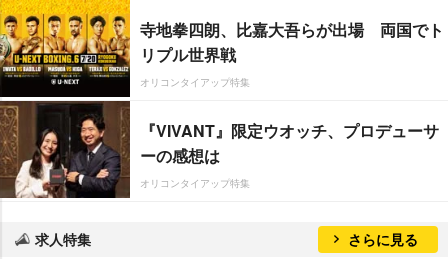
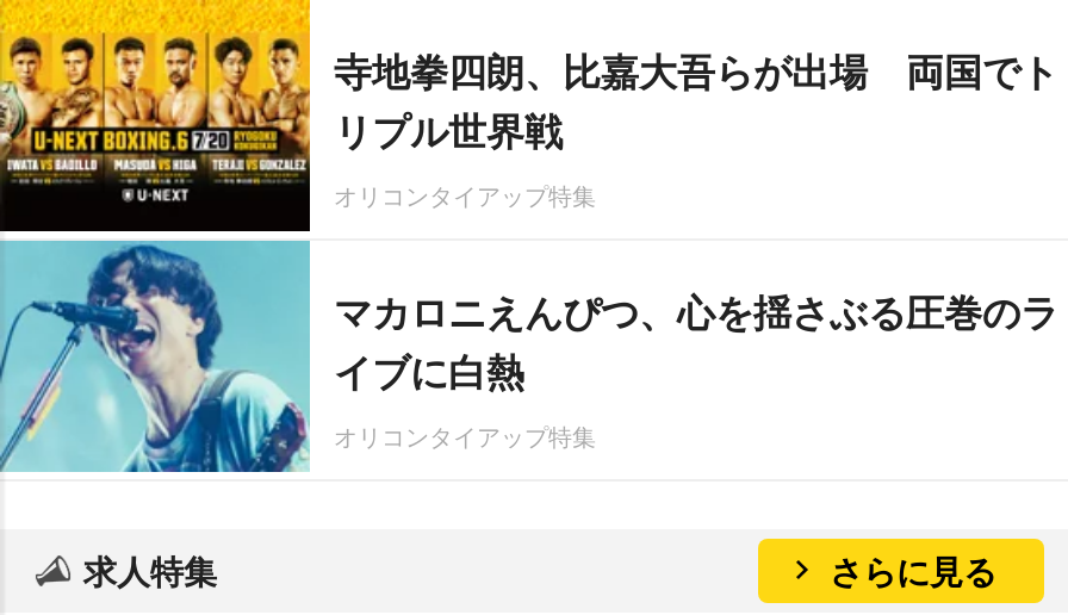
[3,100,439,199] [image] | 『VIVANT』限定ウオッチ、プロデューサ | ーの感想は -> [7,238,1058,474] [image] | マカロニえんぴつ、心を揺さぶる圧巻のラ | イブに白熱

